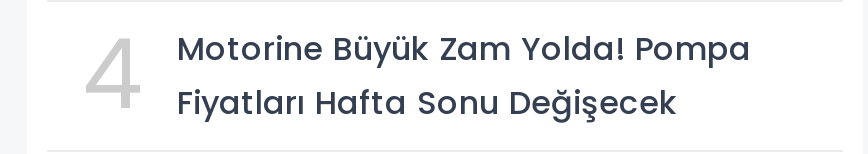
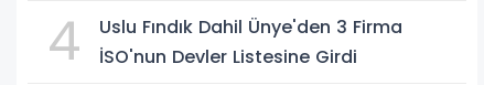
[177,26,751,126] Motorine Büyük Zam Yolda! Pompa | Fiyatları Hafta Sonu Değişecek -> [99,14,402,70] Uslu Fındık Dahil Ünye'den 3 Firma | İSO'nun Devler Listesine Girdi

